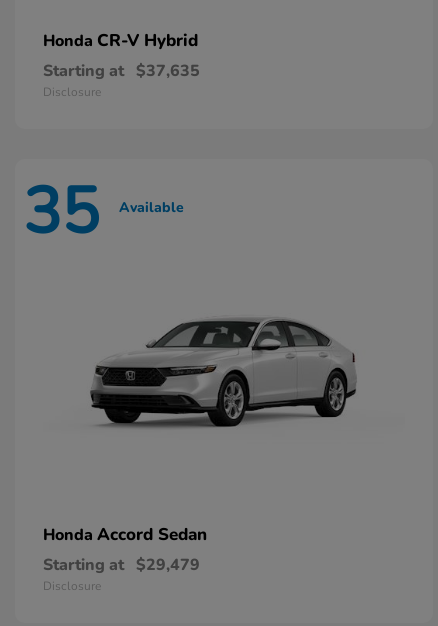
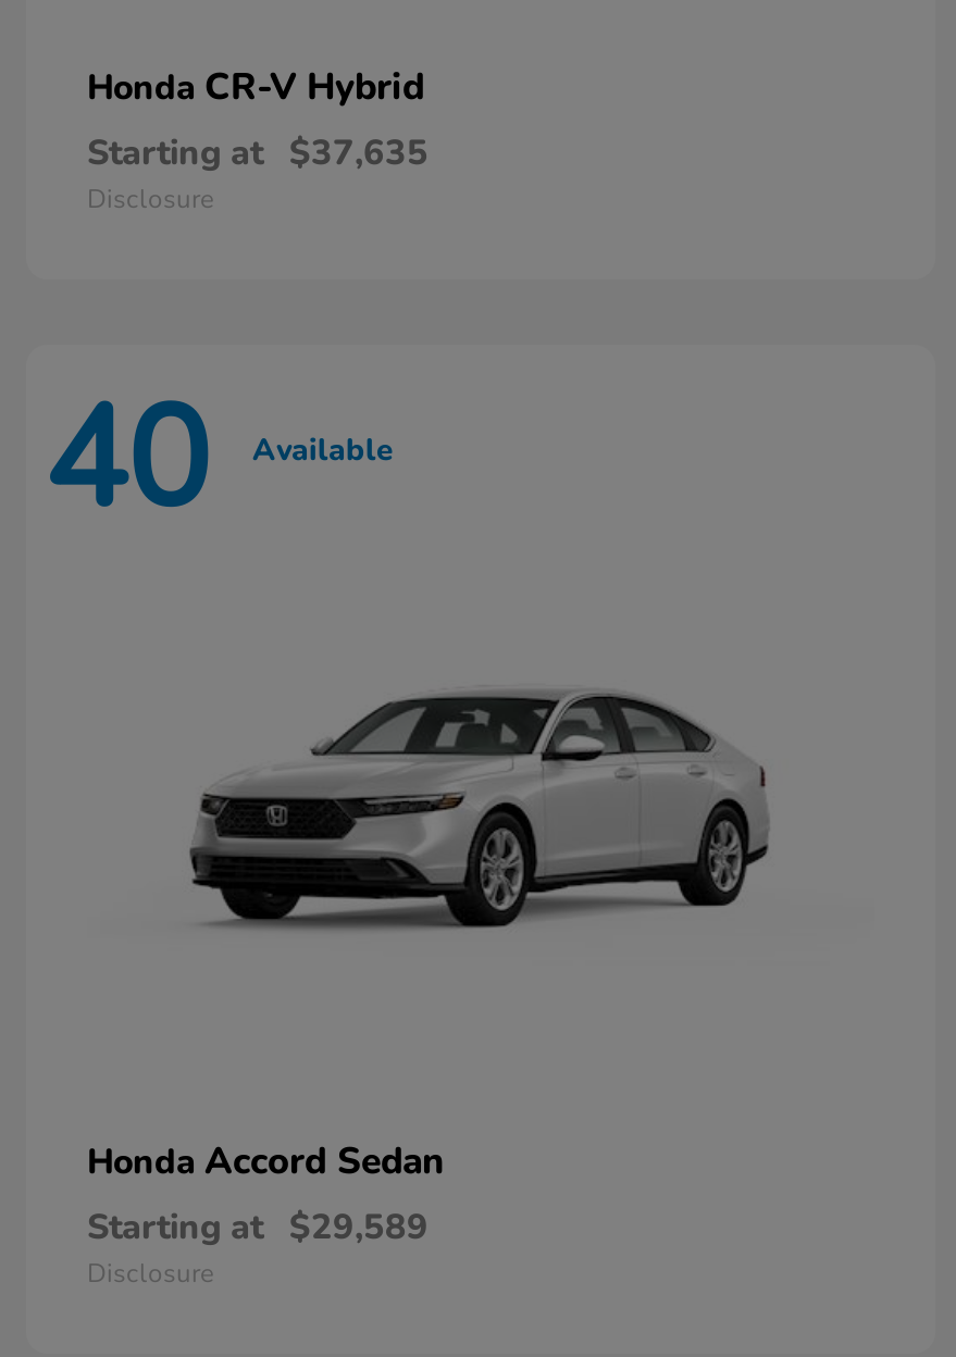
[23,168,184,256] 35 Available -> [44,363,394,555] 40 Available
[43,554,200,576] Starting at $29,479 -> [87,1205,429,1252] Starting at $29,589

